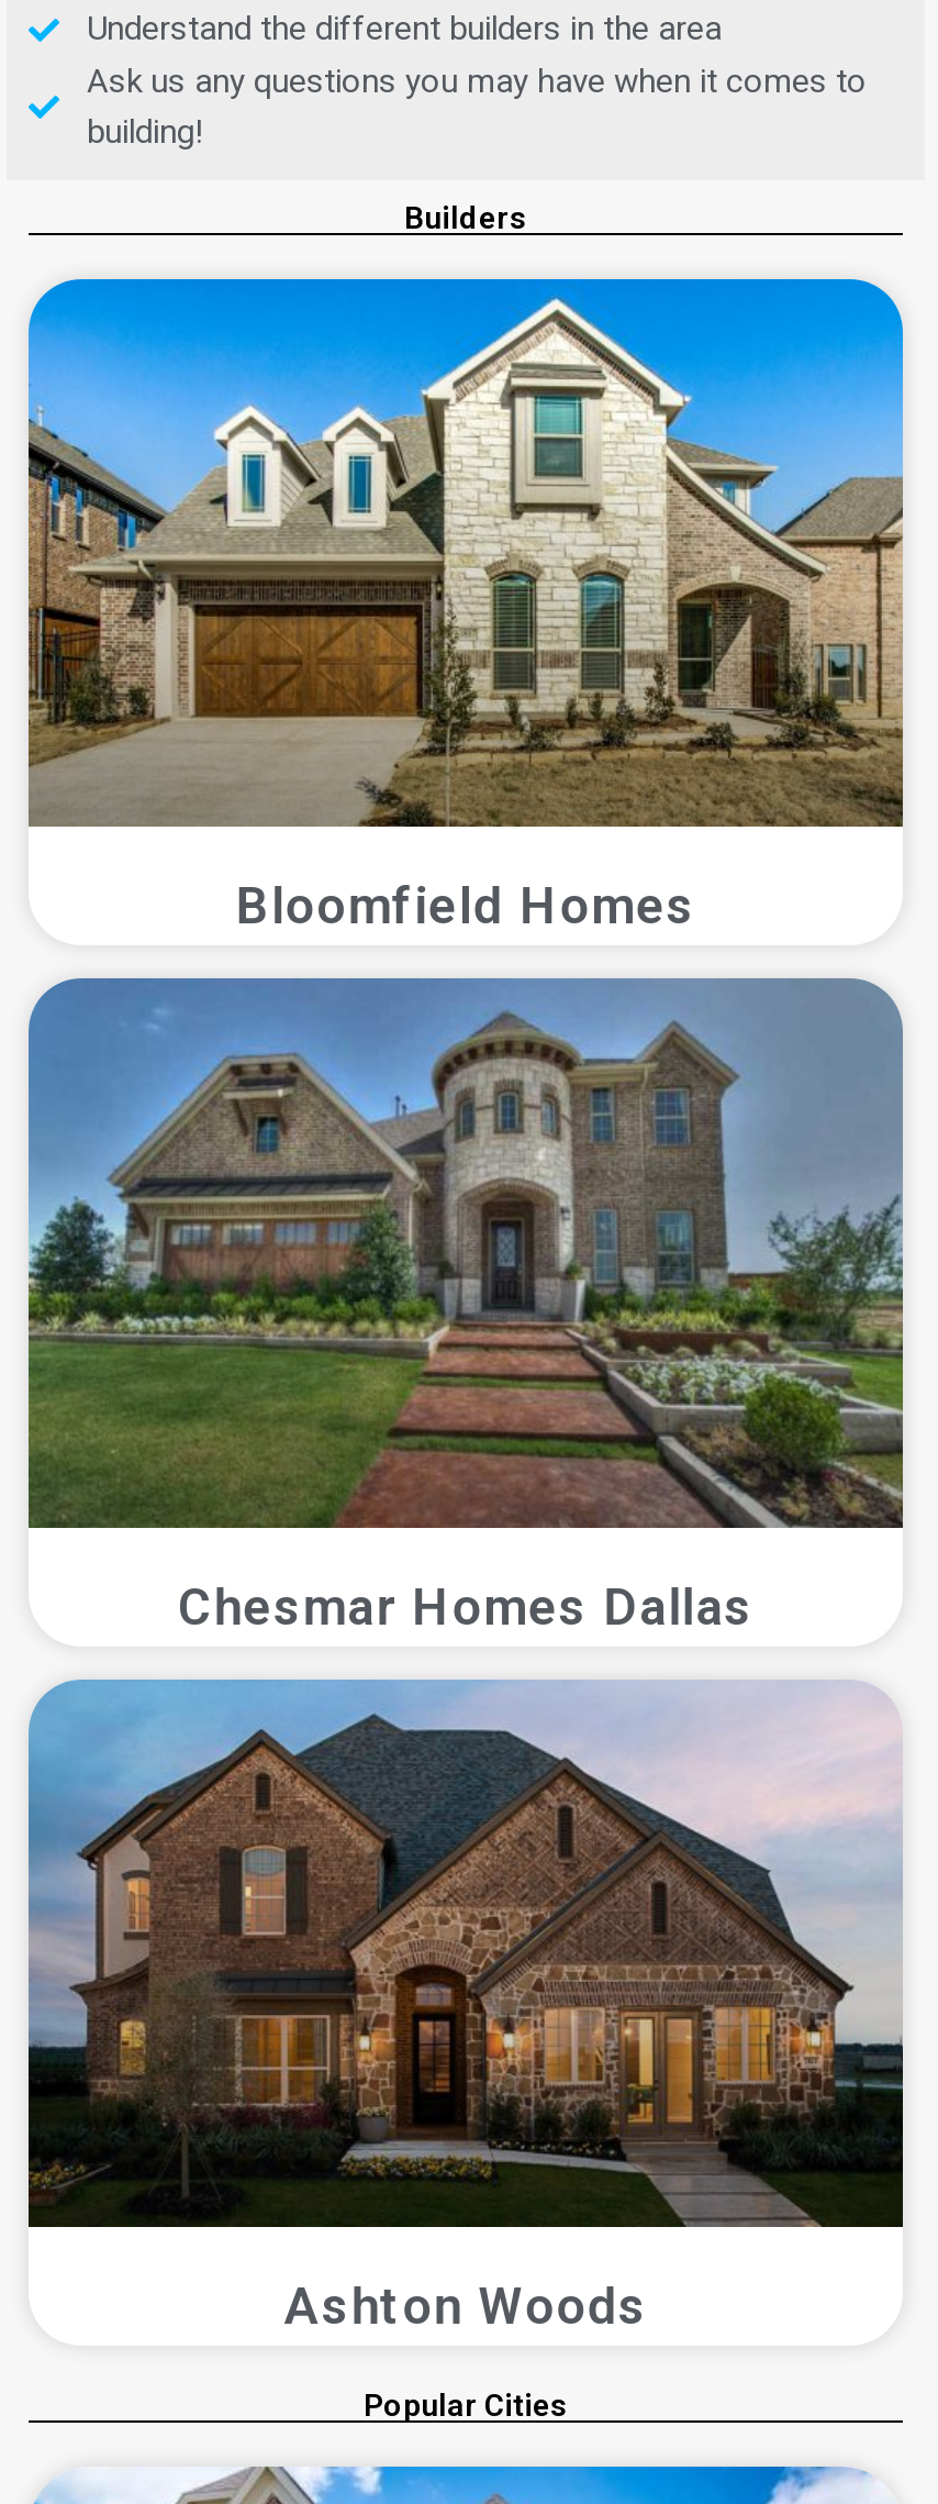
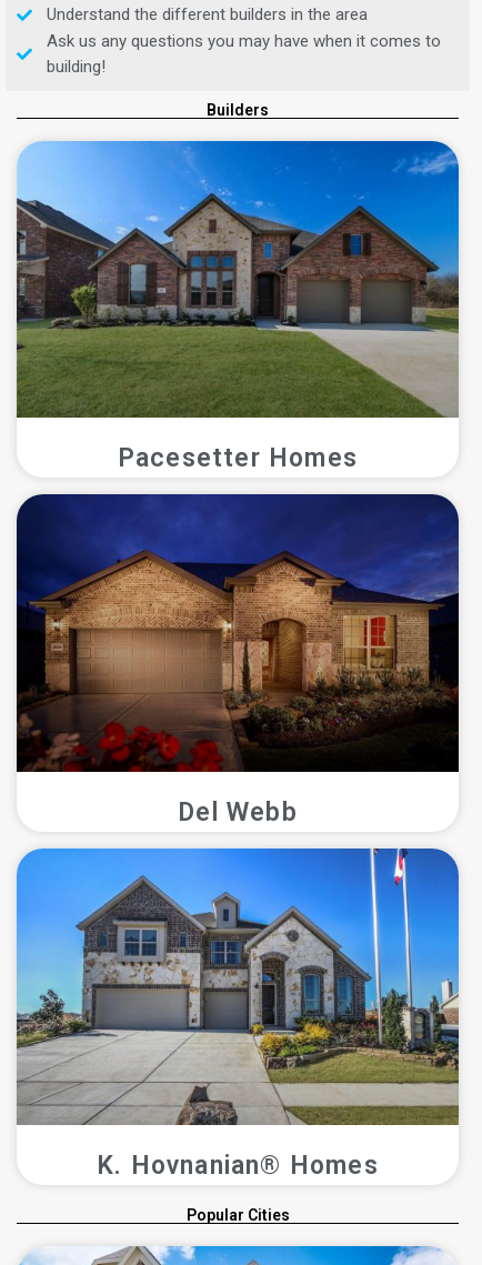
[26,279,905,937] [image] | Bloomfield Homes -> [16,141,460,473] [image] | Pacesetter Homes
[26,978,905,1637] [image] | Chesmar Homes Dallas -> [16,493,460,827] [image] | Del Webb
[26,1680,905,2336] [image] | Ashton Woods -> [16,847,460,1180] [image] | K. Hovnanian® Homes

